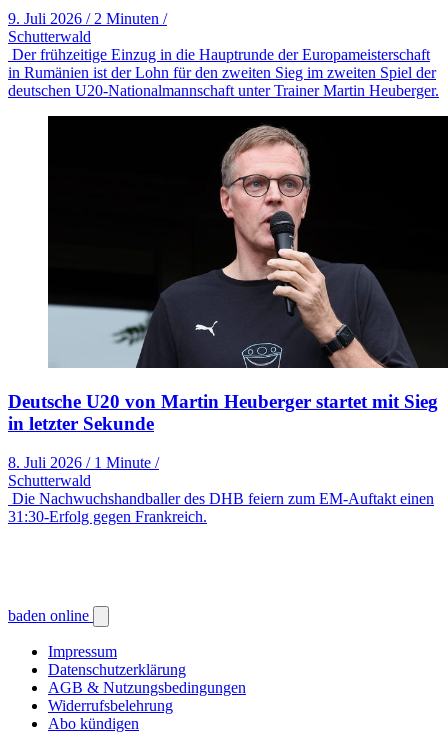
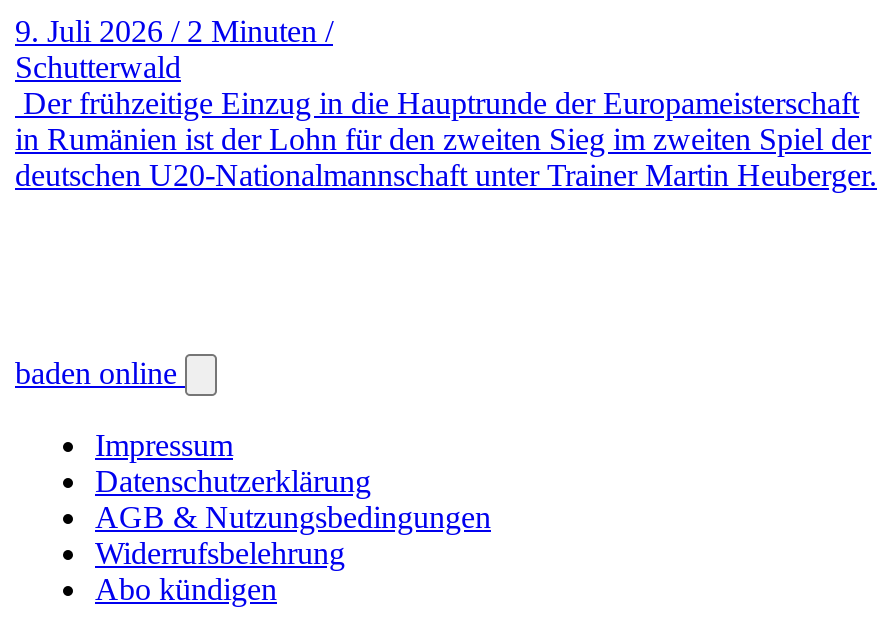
[8,115,445,525] [image] | Deutsche U20 von Martin Heuberger startet mit Sieg | in letzter Sekunde | 8. Juli 2026 / 1 Minute / | Schutterwald | Die Nachwuchshandballer des DHB feiern zum EM-Auftakt einen | 31:30-Erfolg gegen Frankreich. -> none

